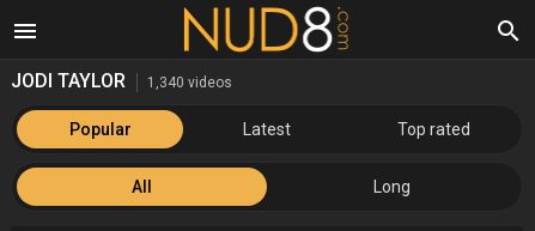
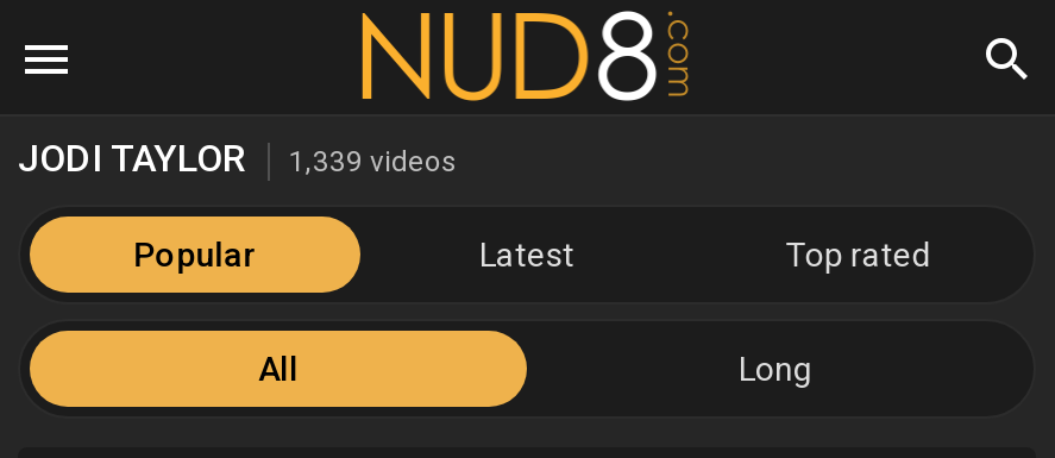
[11,69,232,92] JODI TAYLOR 1,340 videos -> [18,136,458,181] JODI TAYLOR 1,339 videos

